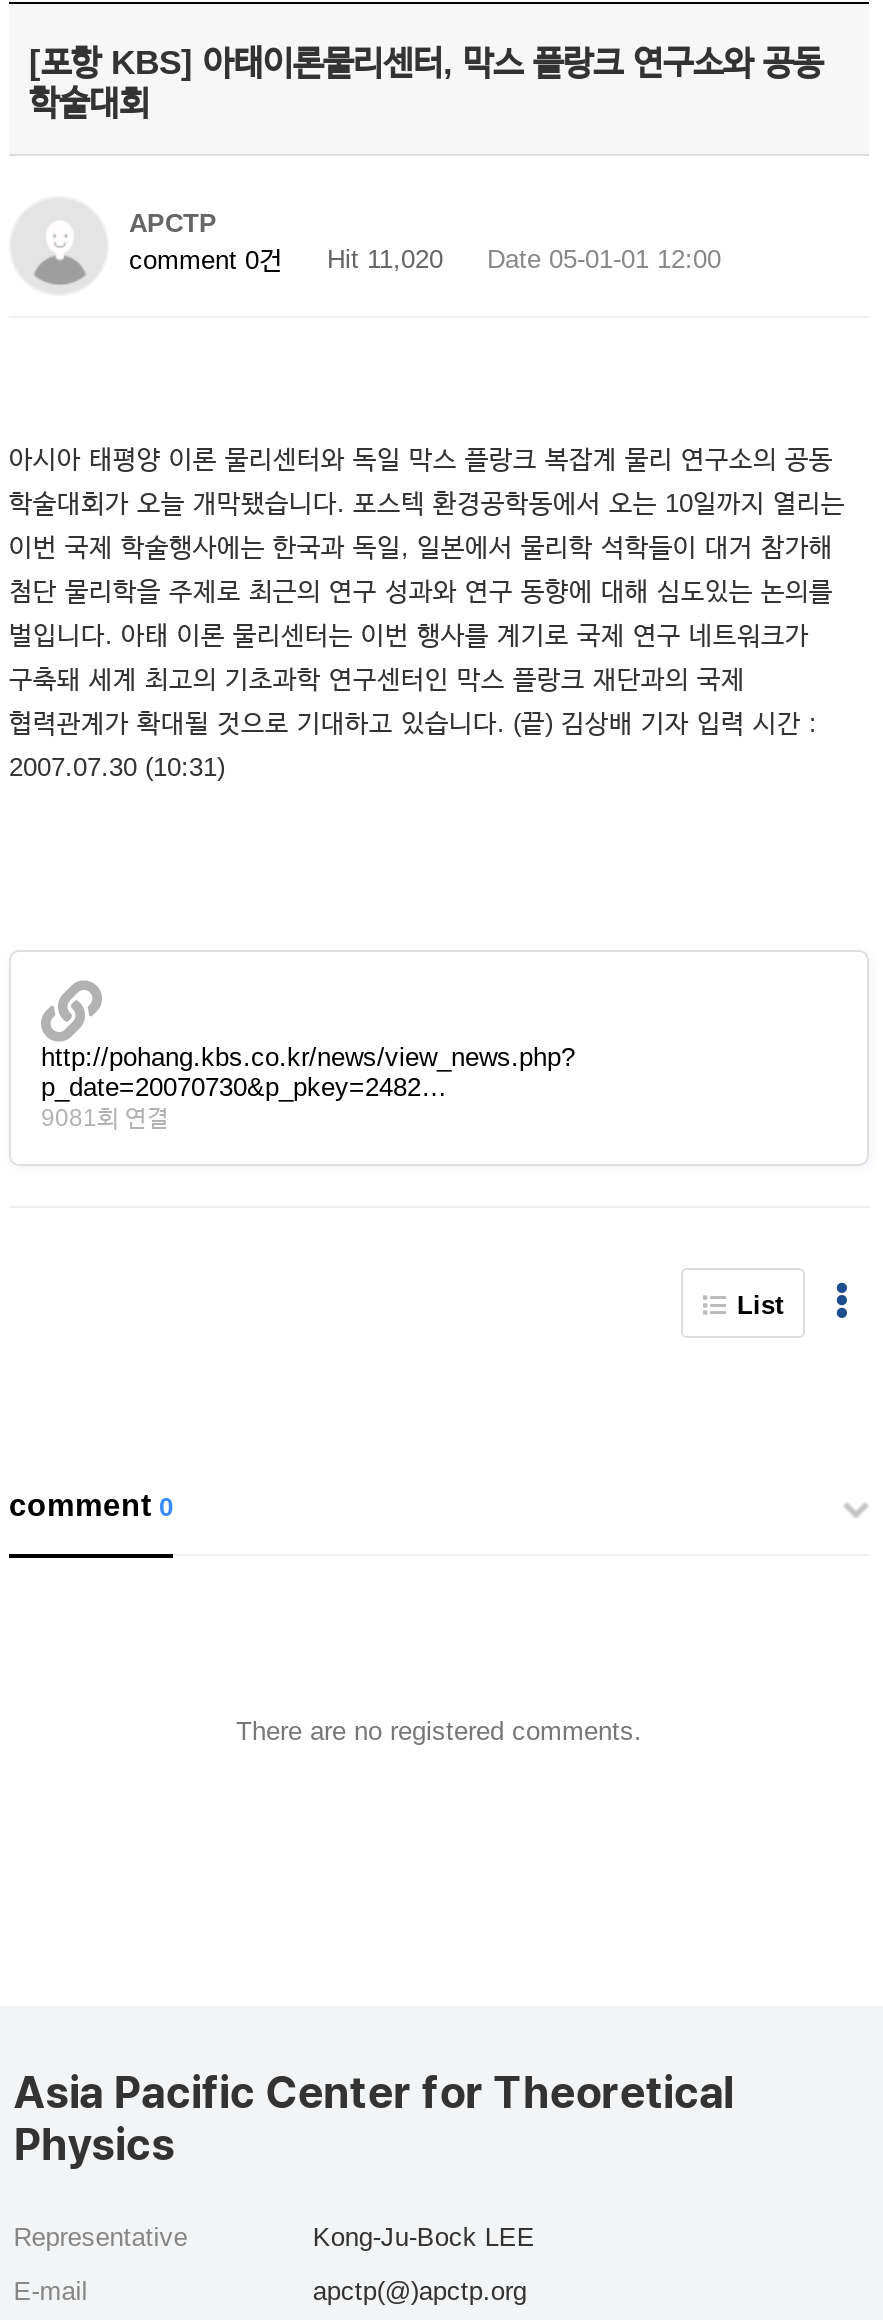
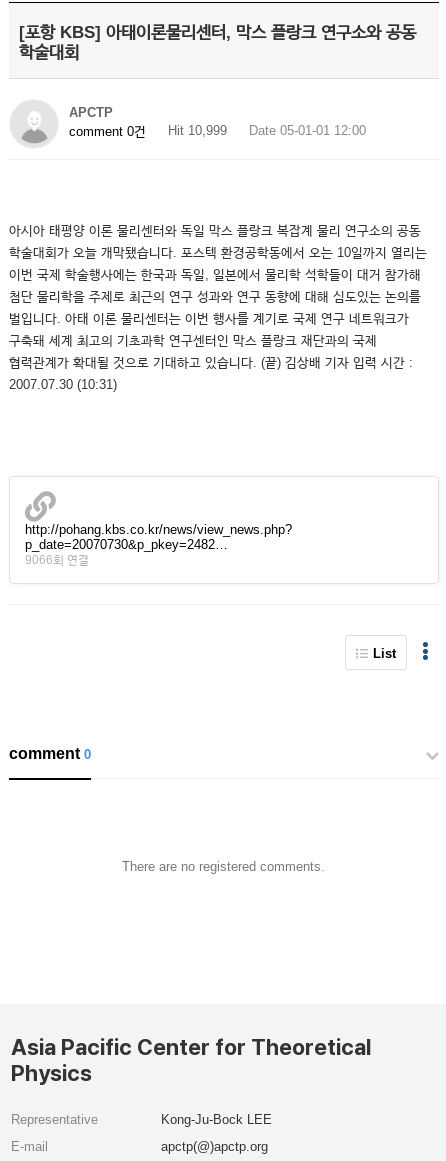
[129,244,721,275] comment 0건 Hit 11,020 Date 05-01-01 12:00 -> [69,123,366,139] comment 0건 Hit 10,999 Date 05-01-01 12:00
[41,1104,169,1132] 9081회 연결 -> [25,553,89,567] 9066회 연결

